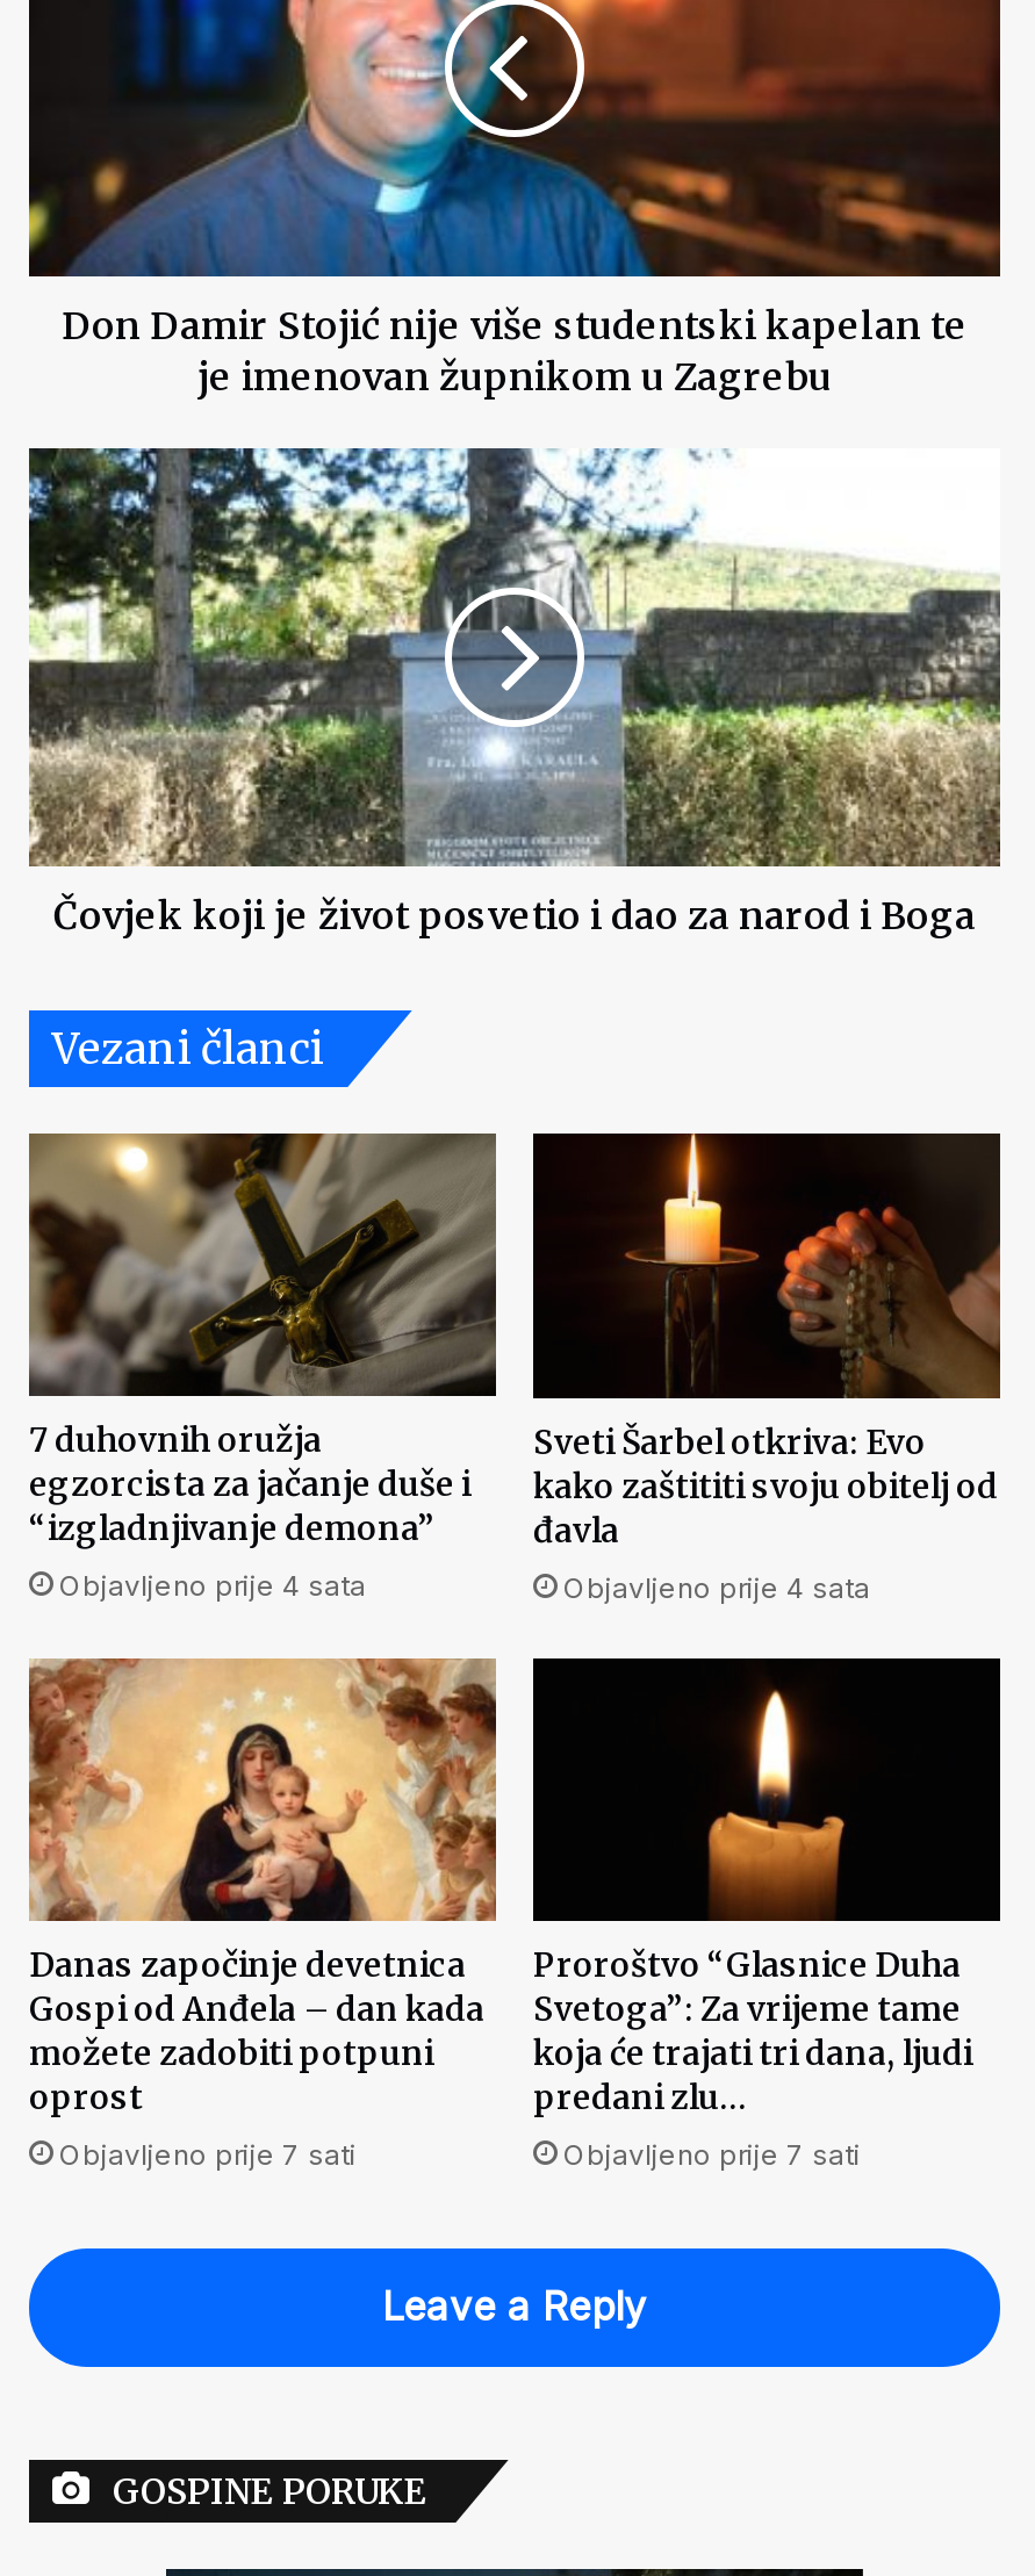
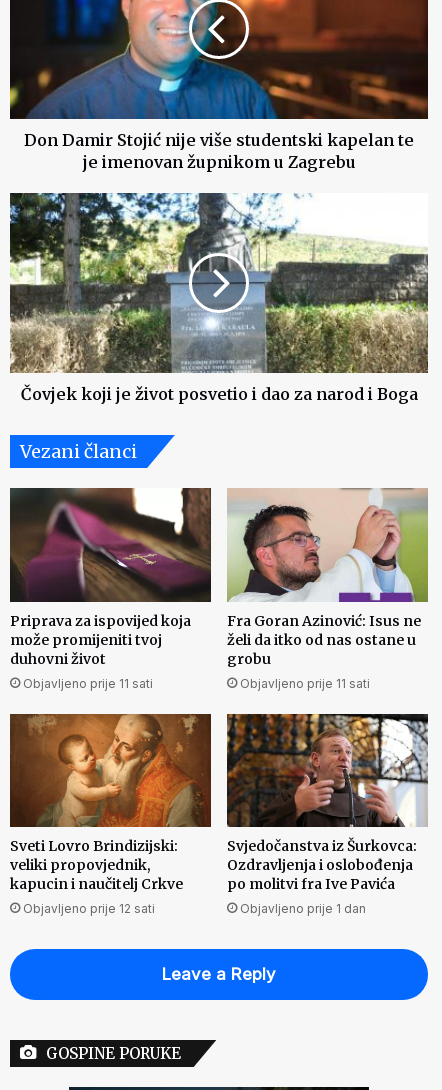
[29,1131,496,1603] [image] | 7 duhovnih oružja | egzorcista za jačanje duše i | “izgladnjivanje demona” | Objavljeno prije 4 sata -> [10,487,210,691] [image] | Priprava za ispovijed koja | može promijeniti tvoj | duhovni život | Objavljeno prije 11 sati
[531,1131,1002,1604] [image] | Sveti Šarbel otkriva: Evo | kako zaštititi svoju obitelj od | đavla | Objavljeno prije 4 sata -> [227,488,429,691] [image] | Fra Goran Azinović: Isus ne | želi da itko od nas ostane u | grobu | Objavljeno prije 11 sati
[27,1658,496,2172] [image] | Danas započinje devetnica | Gospi od Anđela – dan kada | možete zadobiti potpuni | oprost | Objavljeno prije 7 sati -> [9,714,211,916] [image] | Sveti Lovro Brindizijski: | veliki propovjednik, | kapucin i naučitelj Crkve | Objavljeno prije 12 sati
[531,1665,1002,2172] [image] | Proroštvo “Glasnice Duha | Svetoga”: Za vrijeme tame | koja će trajati tri dana, ljudi | predani zlu… | Objavljeno prije 7 sati -> [226,713,429,916] [image] | Svjedočanstva iz Šurkovca: | Ozdravljenja i oslobođenja | po molitvi fra Ive Pavića | Objavljeno prije 1 dan

